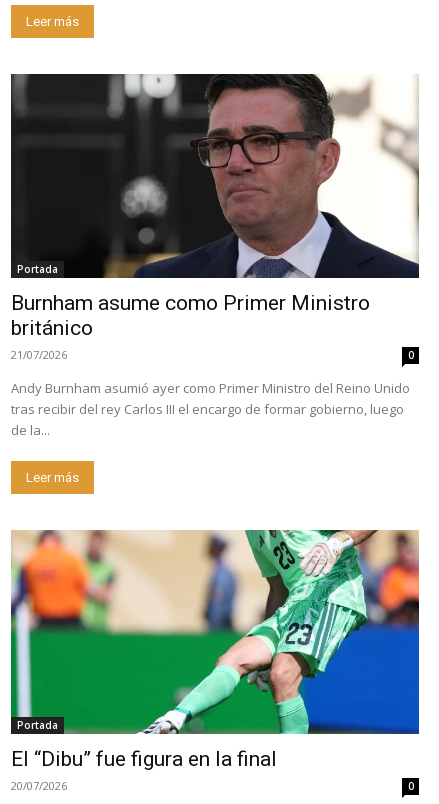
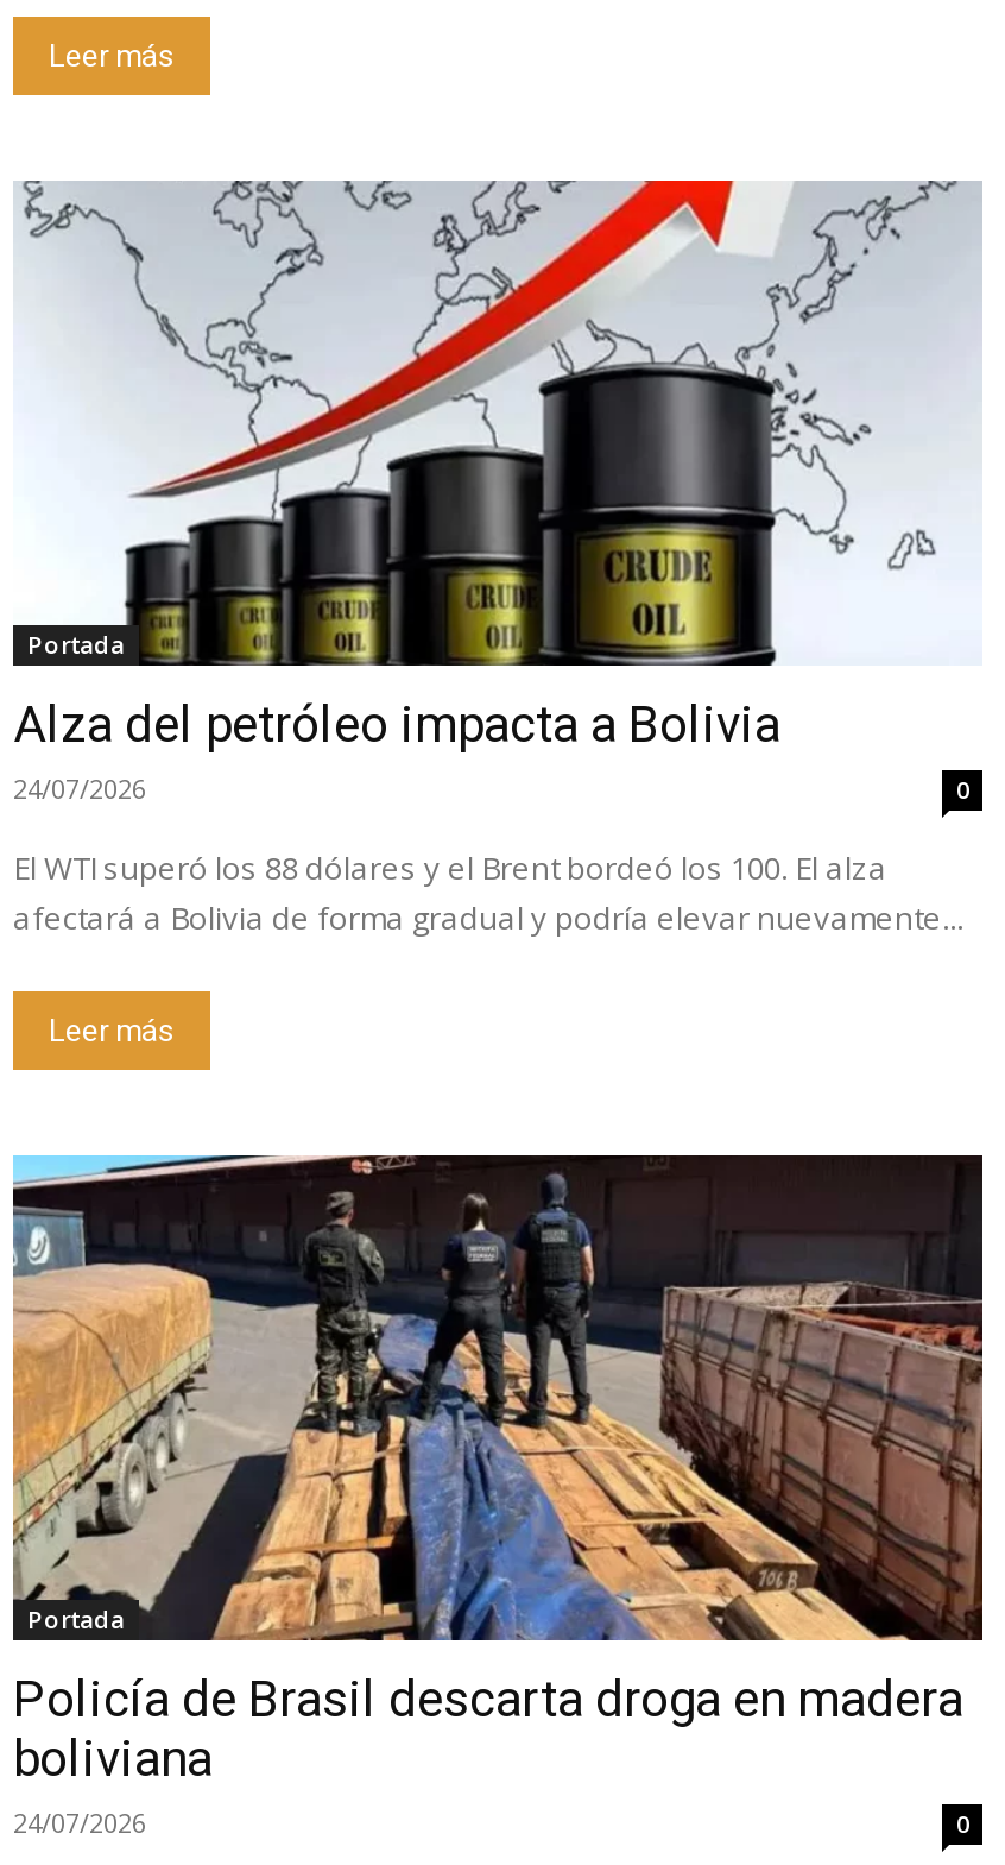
[10,73,420,362] [image] | Burnham asume como Primer Ministro | británico | 21/07/2026 -> [13,178,982,806] [image] | Alza del petróleo impacta a Bolivia | 24/07/2026
[11,379,410,439] Andy Burnham asumió ayer como Primer Ministro del Reino Unido | tras recibir del rey Carlos III el encargo de formar gobierno, luego | de la... -> [13,846,963,939] El WTI superó los 88 dólares y el Brent bordeó los 100. El alza | afectará a Bolivia de forma gradual y podría elevar nuevamente...
moved [17,470,79,732] -> [27,1013,175,1636]: Leer más | Portada
[10,529,420,793] [image] | El “Dibu” fue figura en la final | 20/07/2026 -> [11,1153,985,1840] [image] | Policía de Brasil descarta droga en madera | boliviana | 24/07/2026

